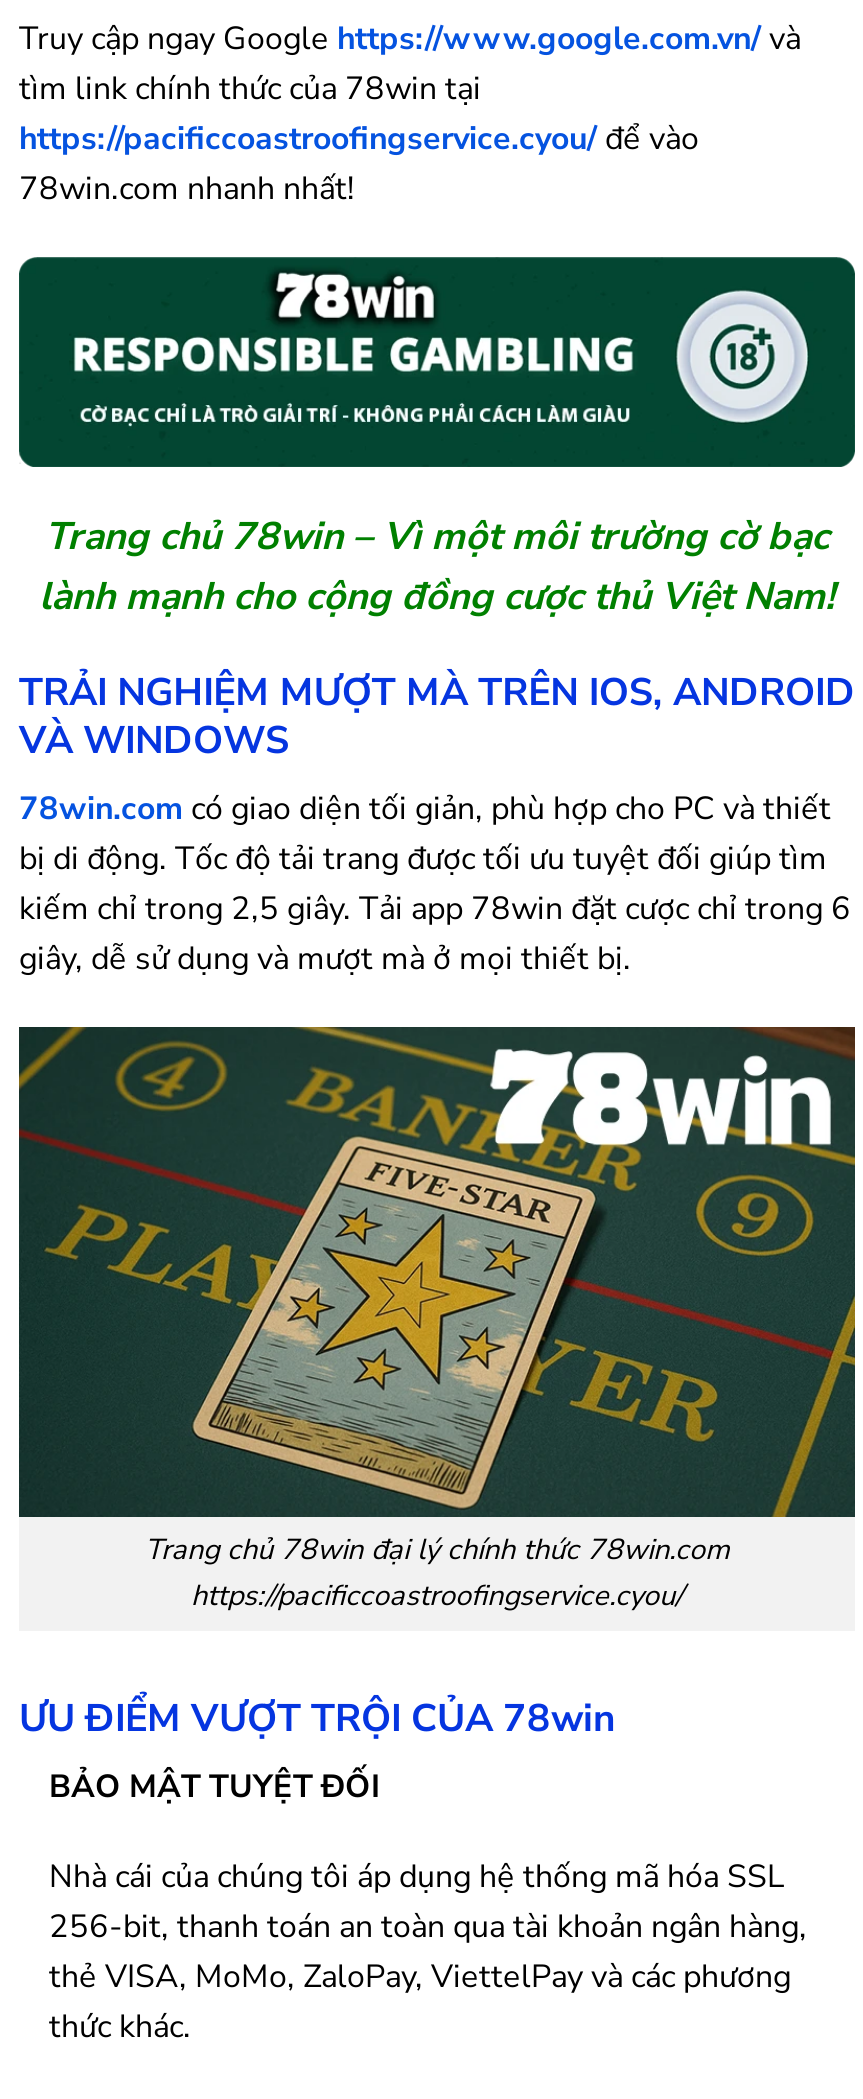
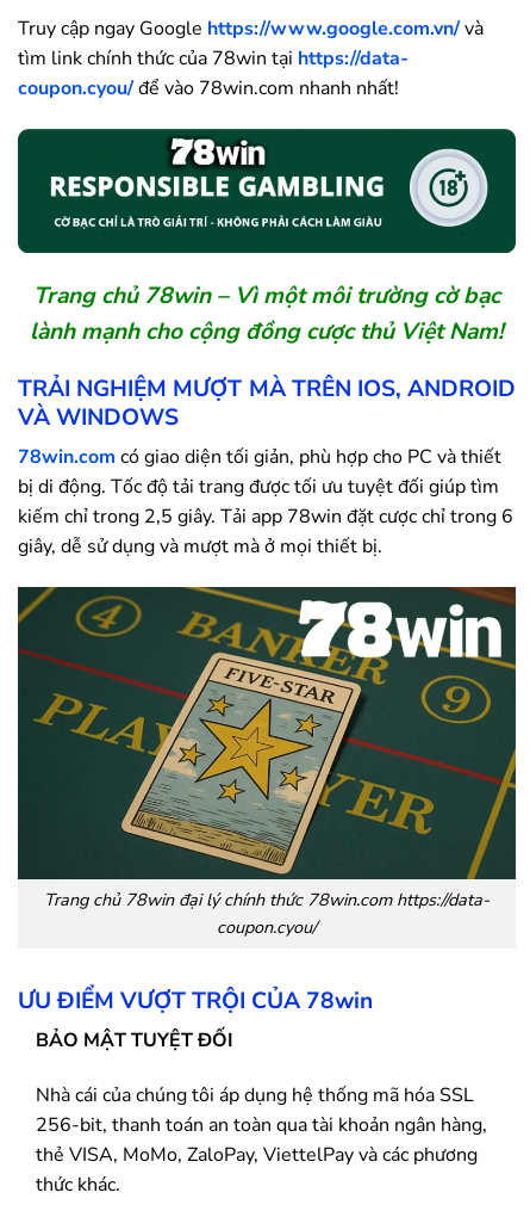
[19,68,699,212] tìm link chính thức của 78win tại | https://pacificcoastroofingservice.cyou/ để vào | 78win.com nhanh nhất! -> [18,45,409,101] tìm link chính thức của 78win tại https://data- | coupon.cyou/ để vào 78win.com nhanh nhất!
[145,1530,729,1616] Trang chủ 78win đại lý chính thức 78win.com | https://pacificcoastroofingservice.cyou/ -> [44,888,490,939] Trang chủ 78win đại lý chính thức 78win.com https://data- | coupon.cyou/

